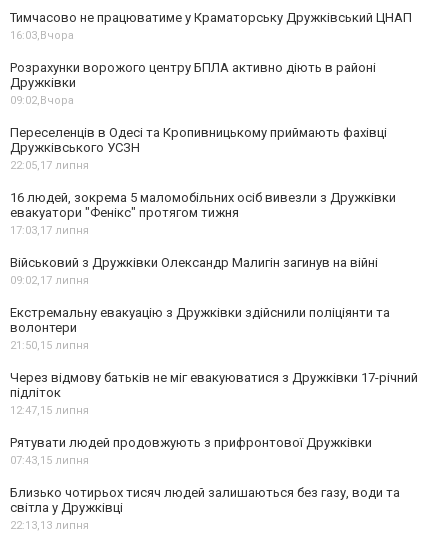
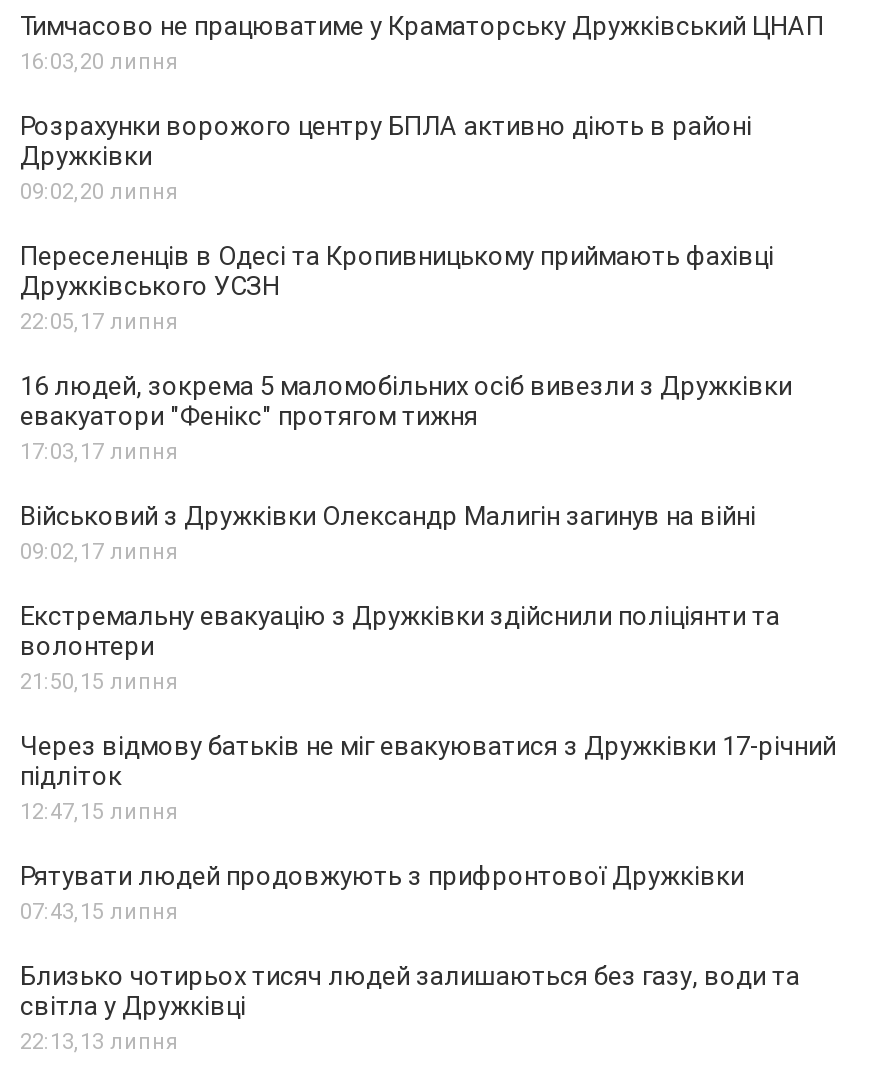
[10,29,74,42] 16:03,Вчора -> [20,48,178,74] 16:03,20 липня
[10,94,74,107] 09:02,Вчора -> [20,178,178,204] 09:02,20 липня

